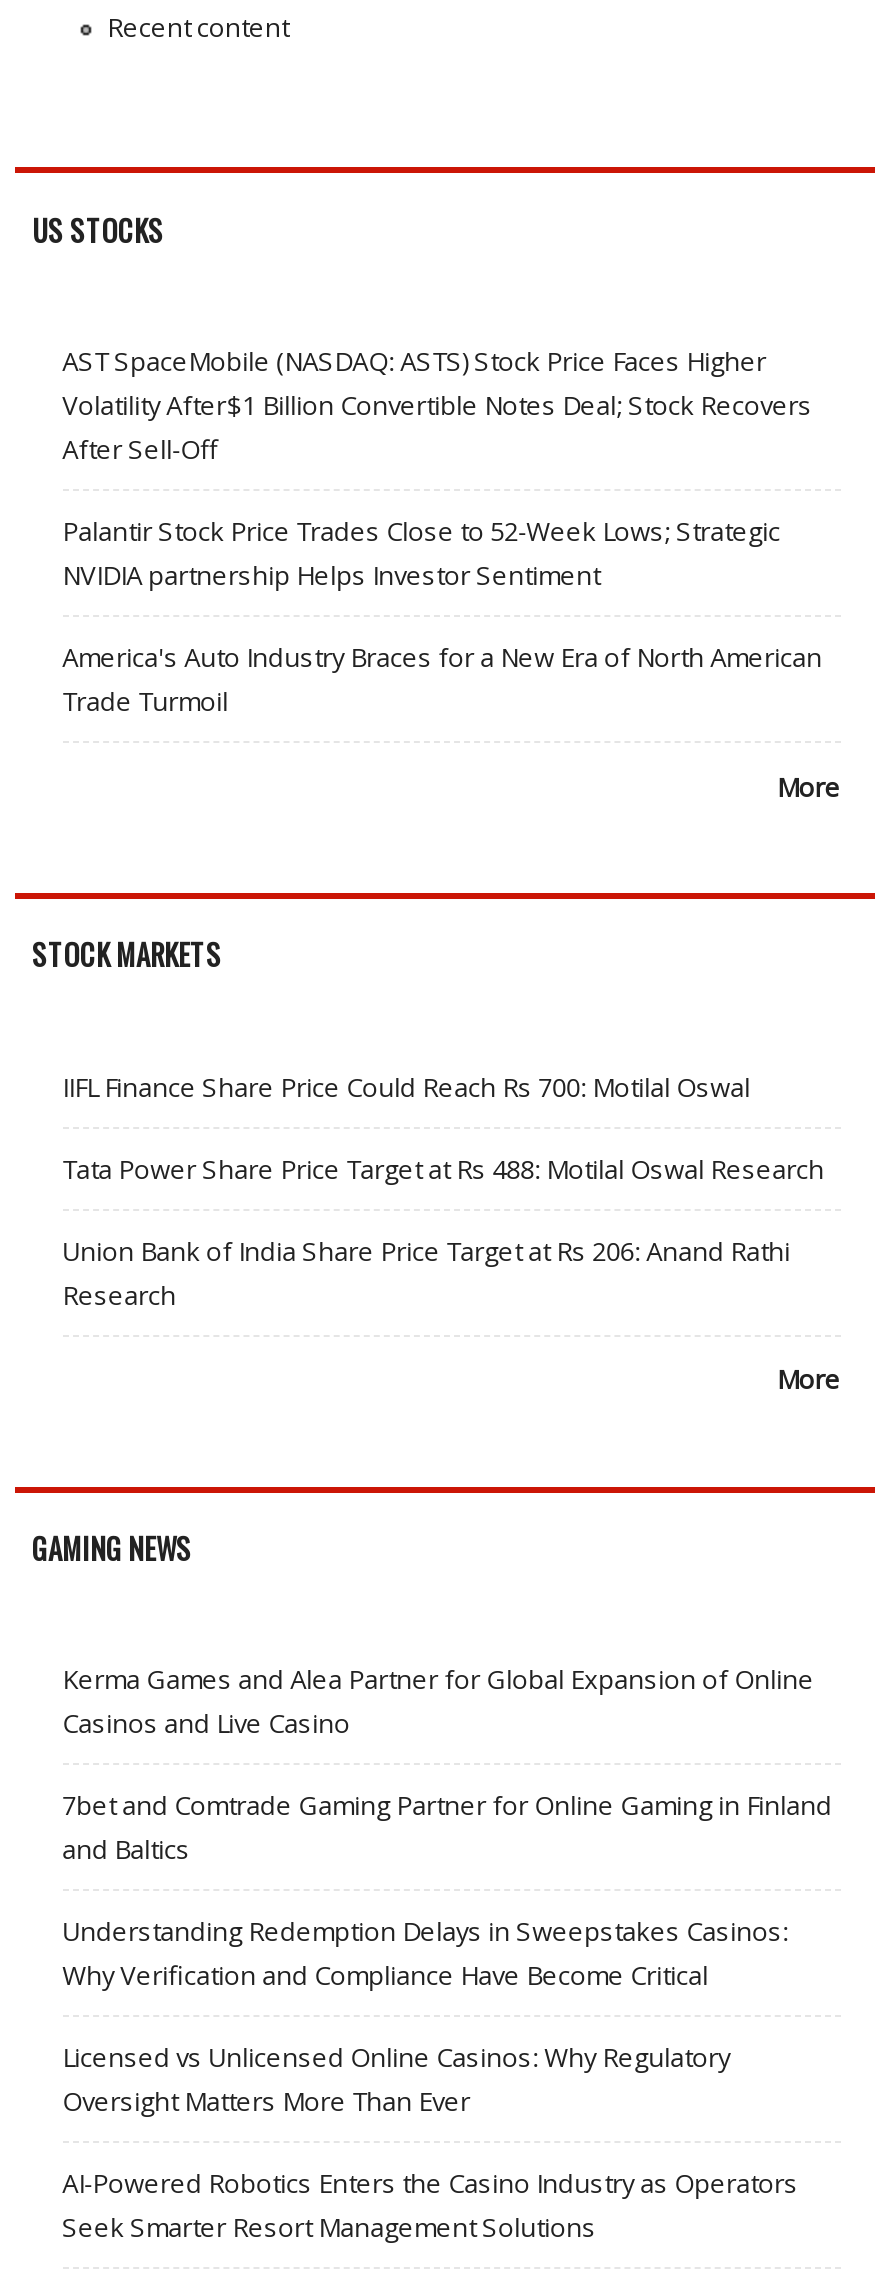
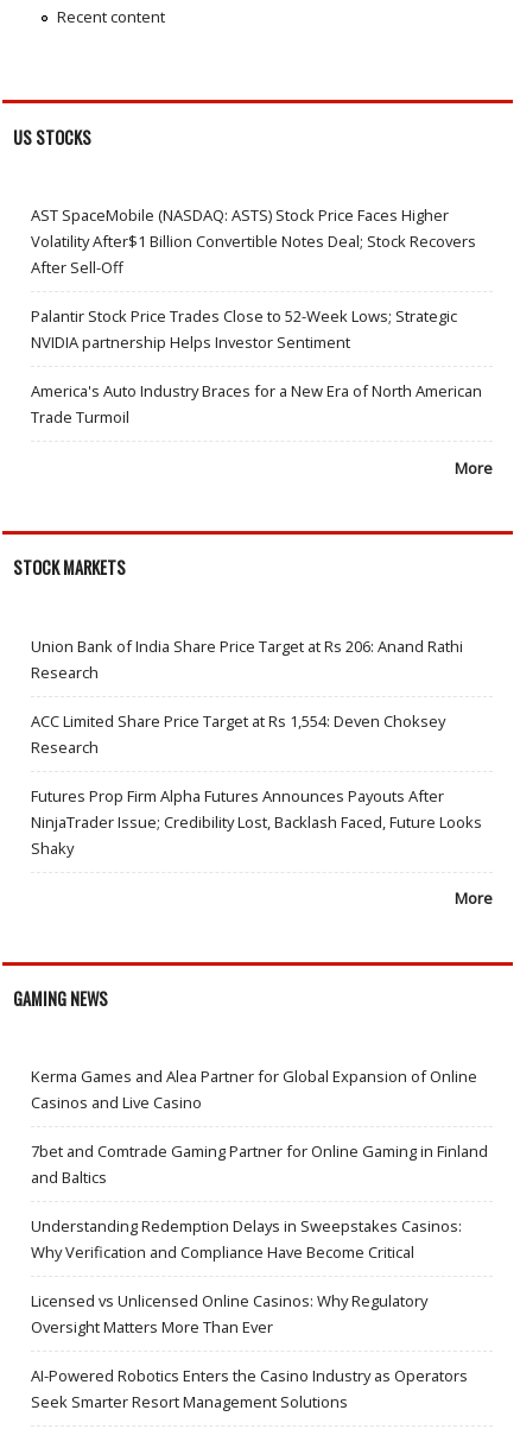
[62,1068,824,1186] IIFL Finance Share Price Could Reach Rs 700: Motilal Oswal | Tata Power Share Price Target at Rs 488: Motilal Oswal Research -> none
moved [62,1232,790,1312] -> [30,635,463,683]: Union Bank of India Share Price Target at Rs 206: Anand Rathi | Research
none -> [30,710,482,858] ACC Limited Share Price Target at Rs 1,554: Deven Choksey | Research | Futures Prop Firm Alpha Futures Announces Payouts After | NinjaTrader Issue; Credibility Lost, Backlash Faced, Future Looks | Shaky

